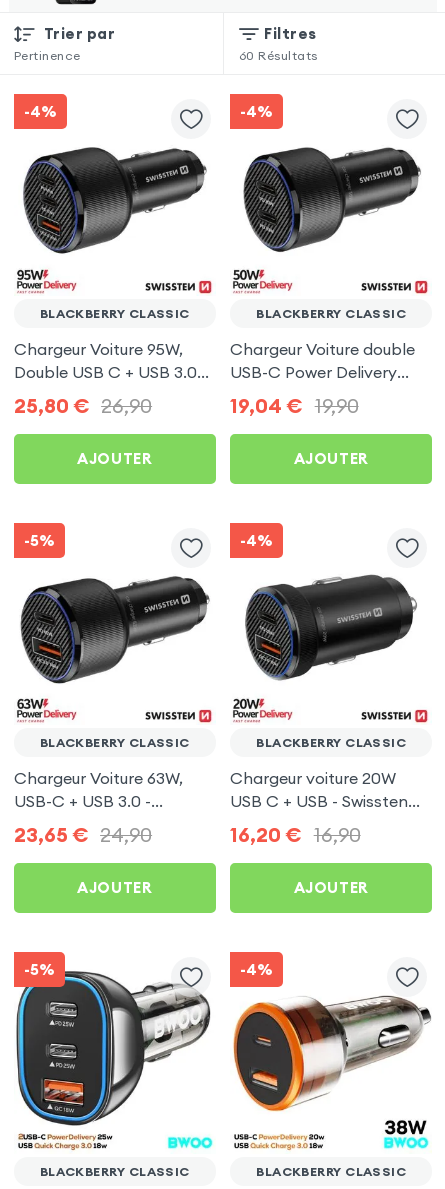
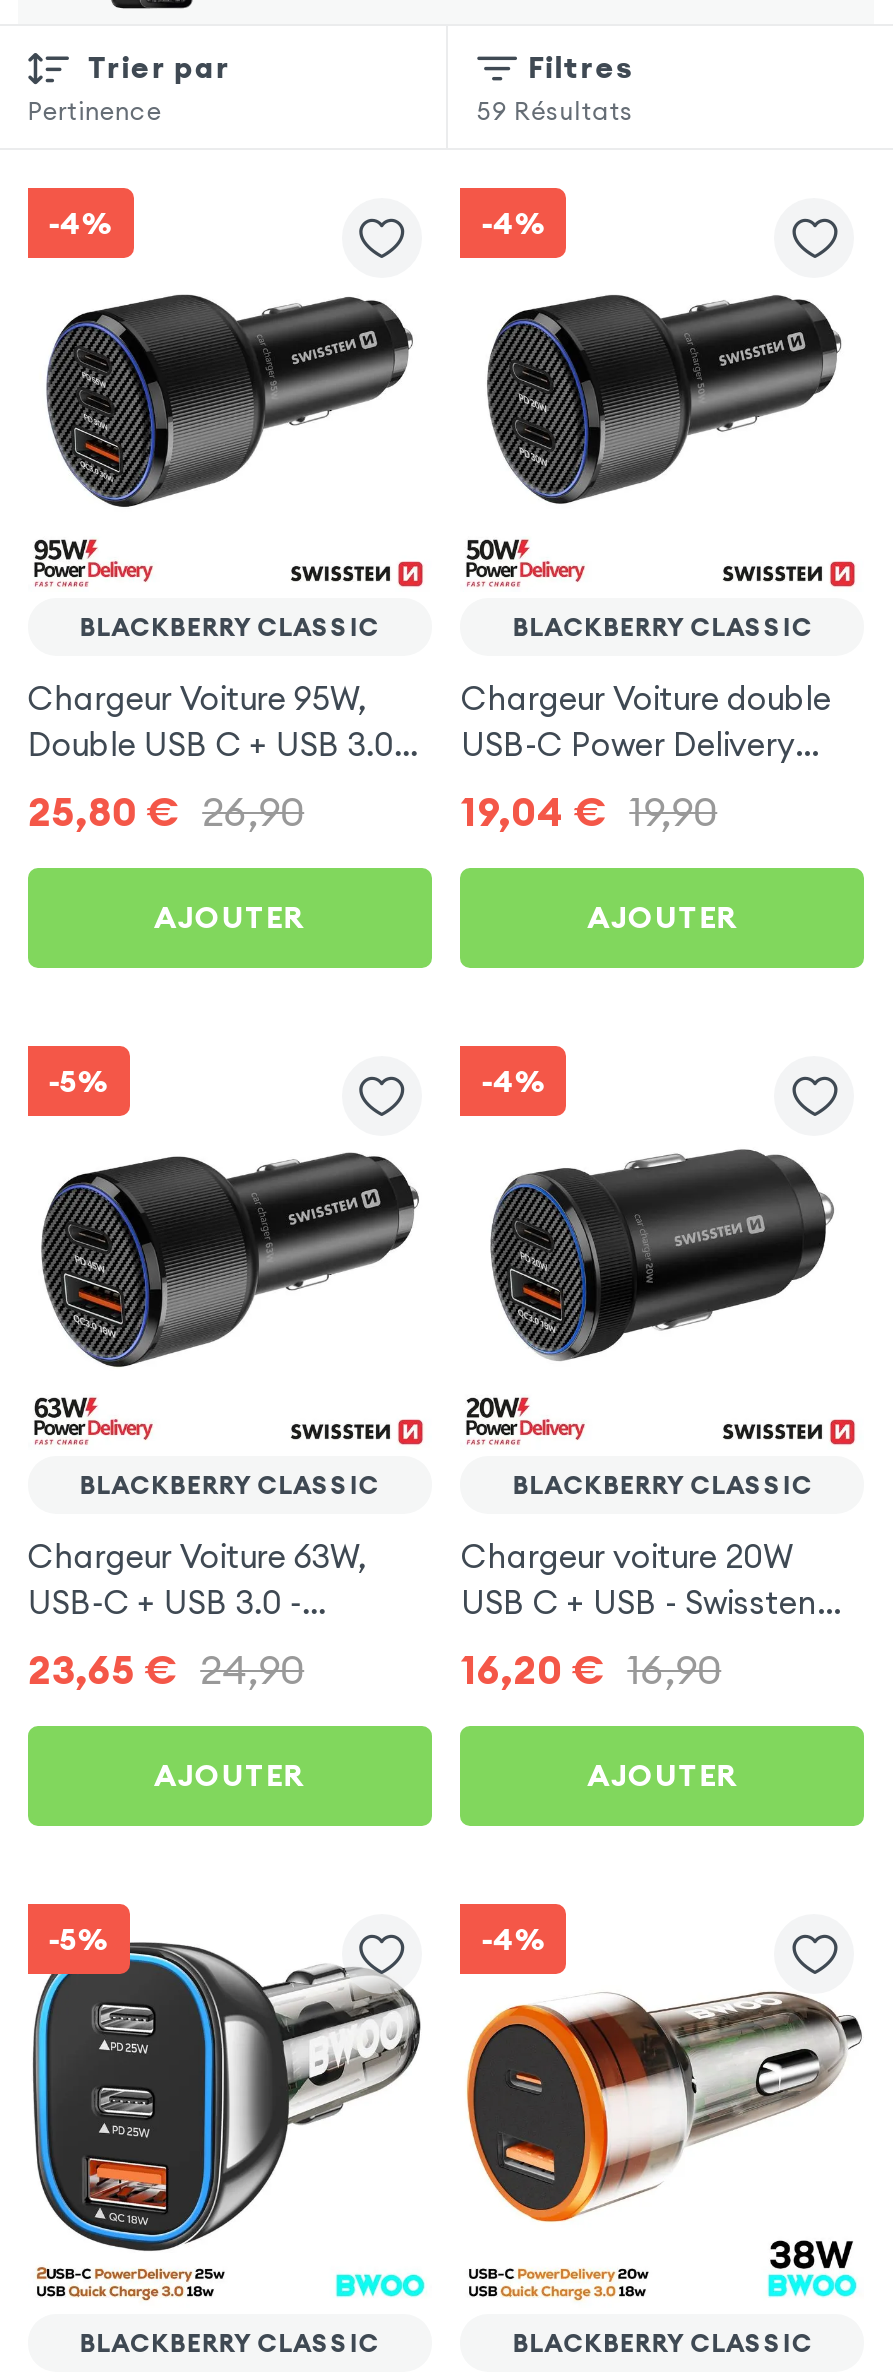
[239,48,318,63] 60 Résultats -> [477,96,633,126] 59 Résultats

